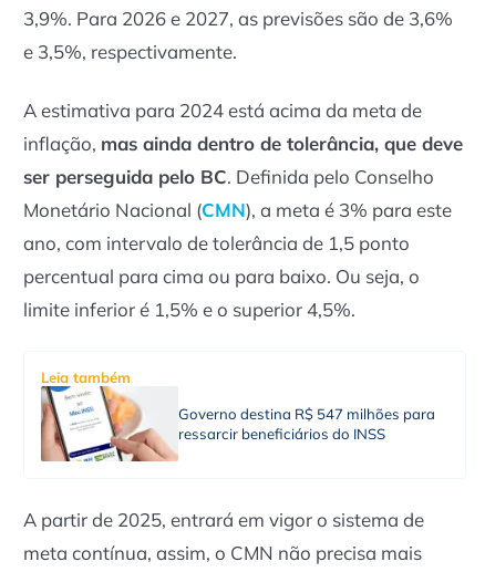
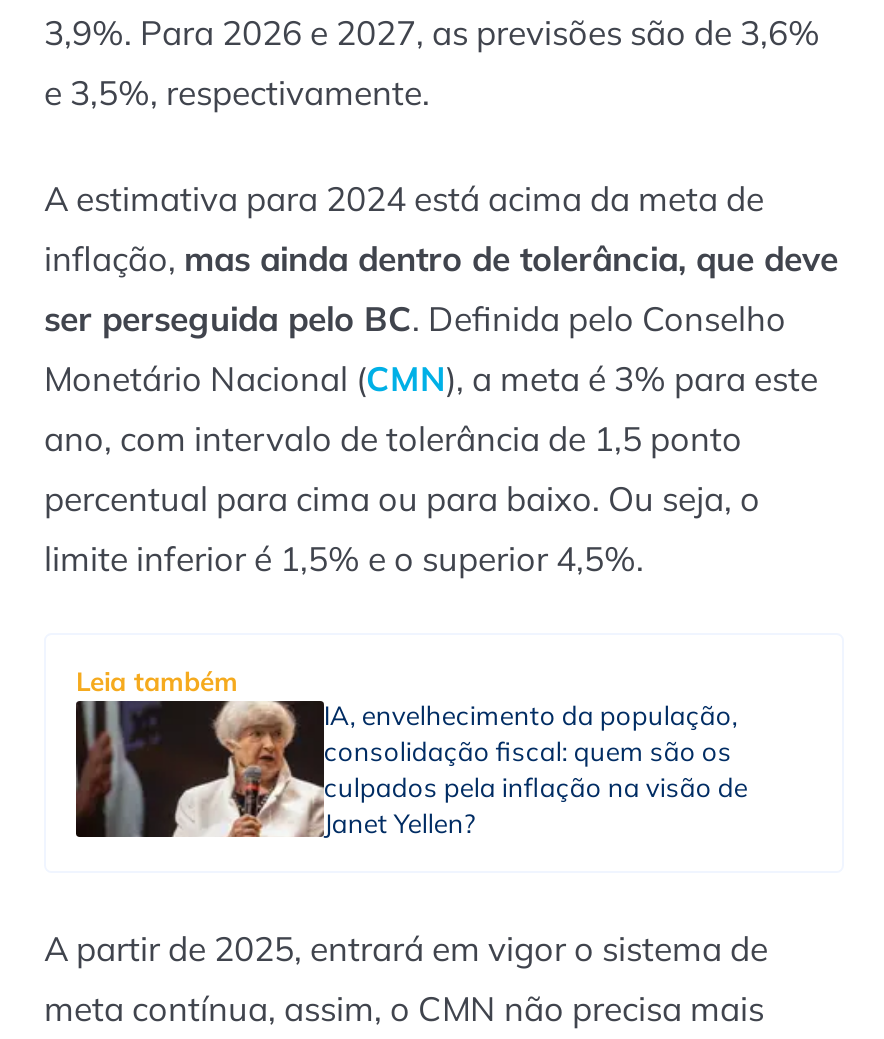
[40,388,435,462] [image] | Governo destina R$ 547 milhões para | ressarcir beneficiários do INSS -> [74,699,748,839] [image] | IA, envelhecimento da população, | consolidação fiscal: quem são os | culpados pela inflação na visão de | Janet Yellen?

